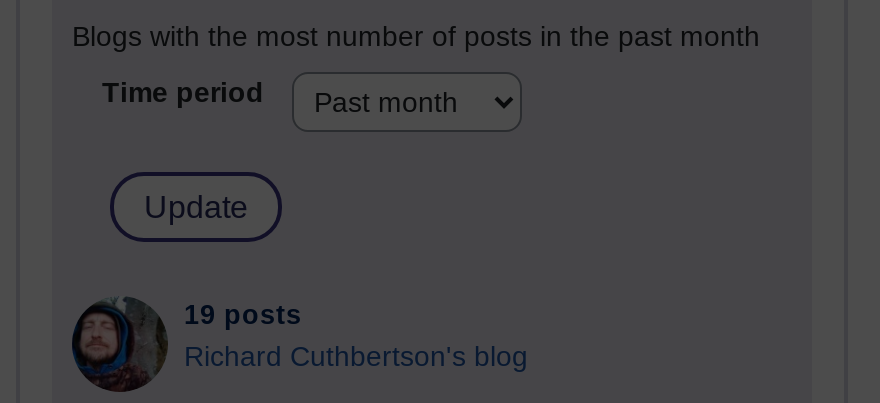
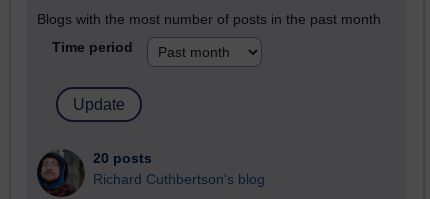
[184,301,302,331] 19 posts -> [93,151,152,166] 20 posts

